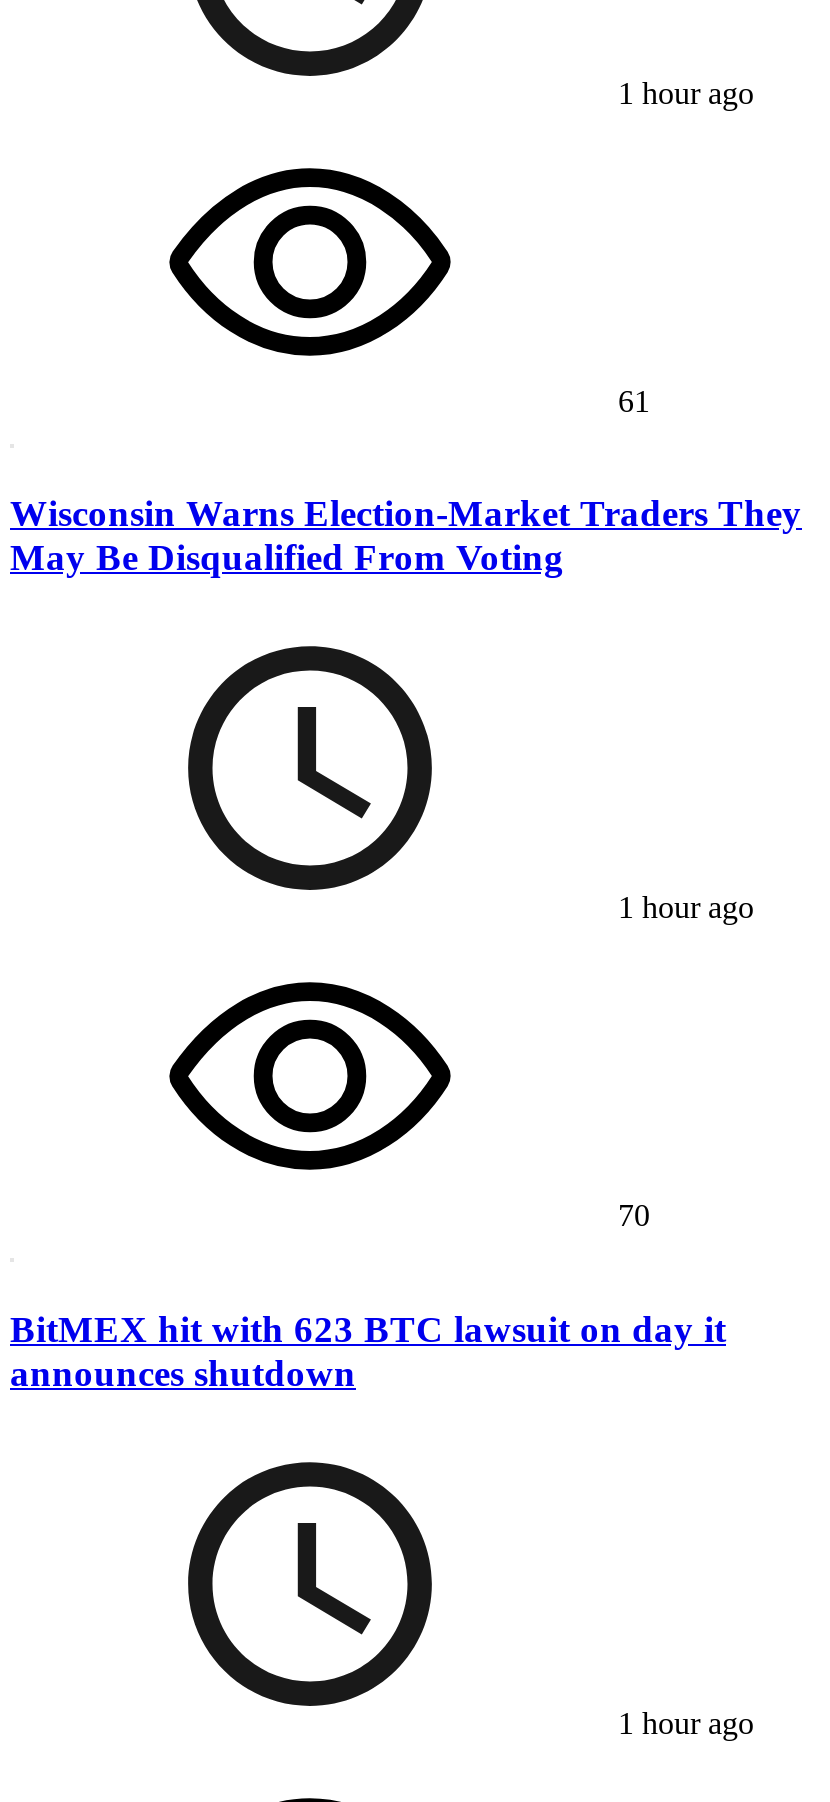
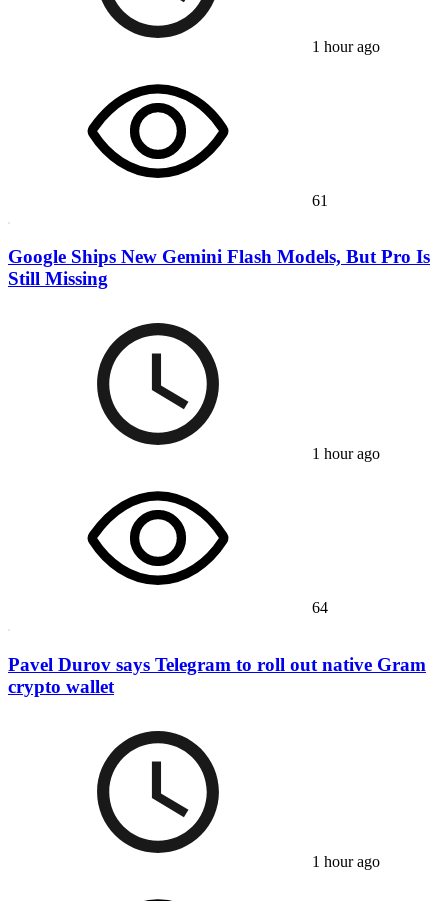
[10,493,802,579] Wisconsin Warns Election-Market Traders They | May Be Disqualified From Voting -> [8,246,430,289] Google Ships New Gemini Flash Models, But Pro Is | Still Missing
[610,1198,650,1232] 70 -> [308,599,328,616] 64
[10,1308,726,1394] BitMEX hit with 623 BTC lawsuit on day it | announces shutdown -> [8,654,426,697] Pavel Durov says Telegram to roll out native Gram | crypto wallet

